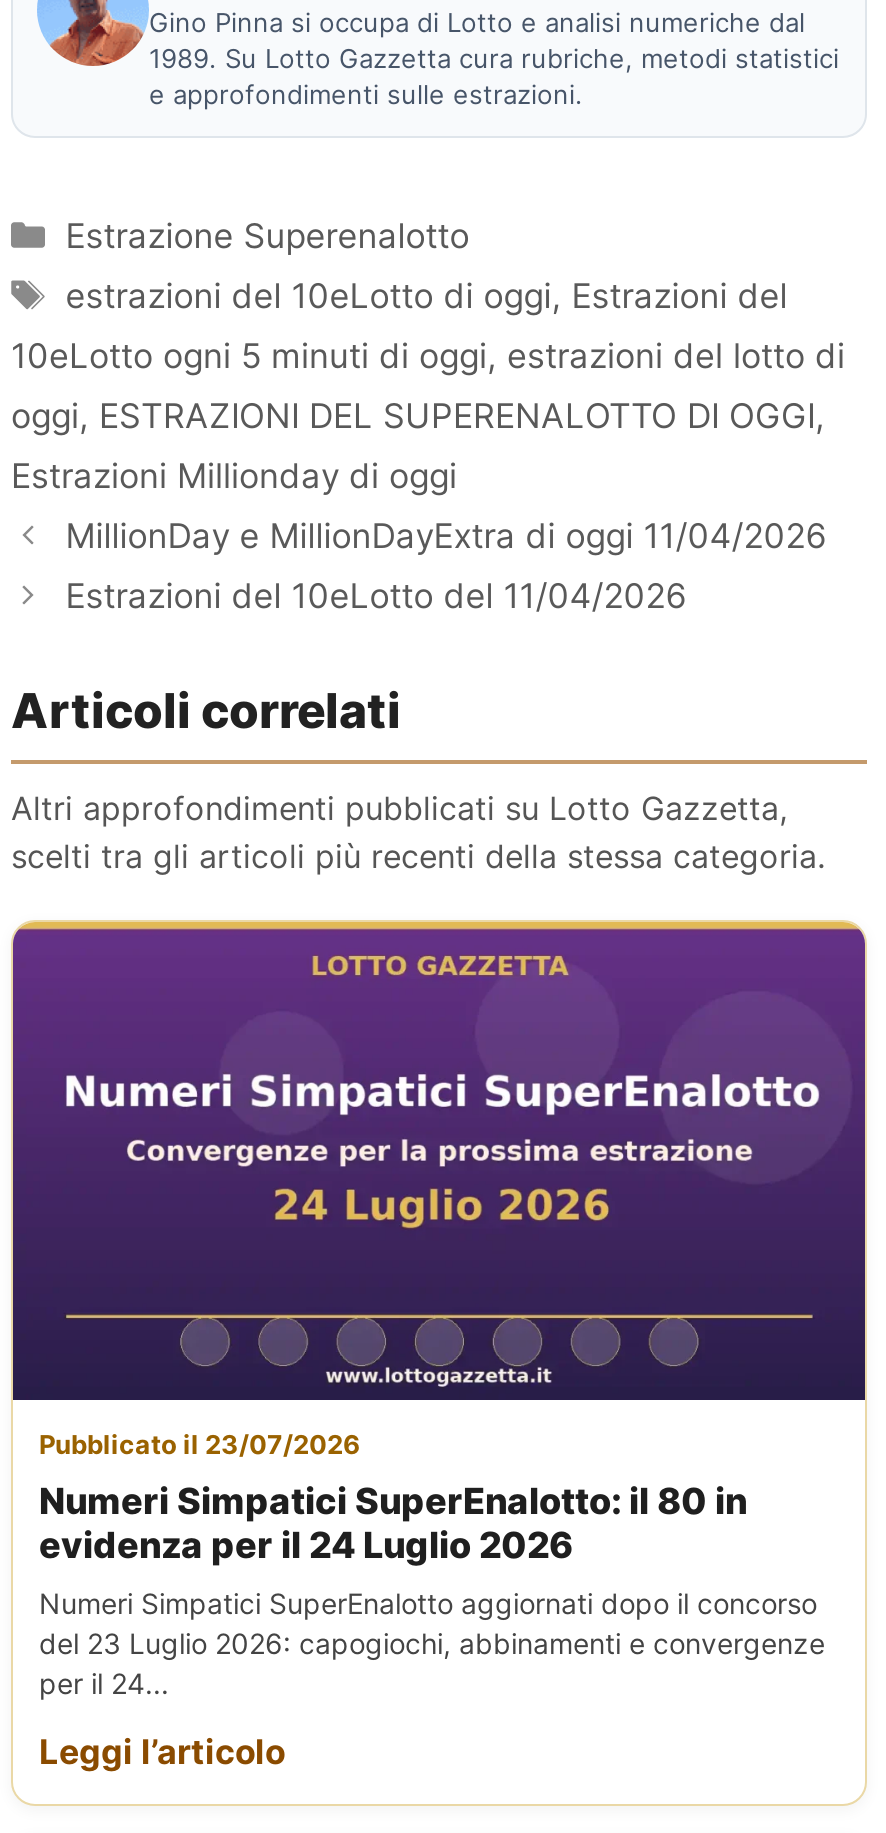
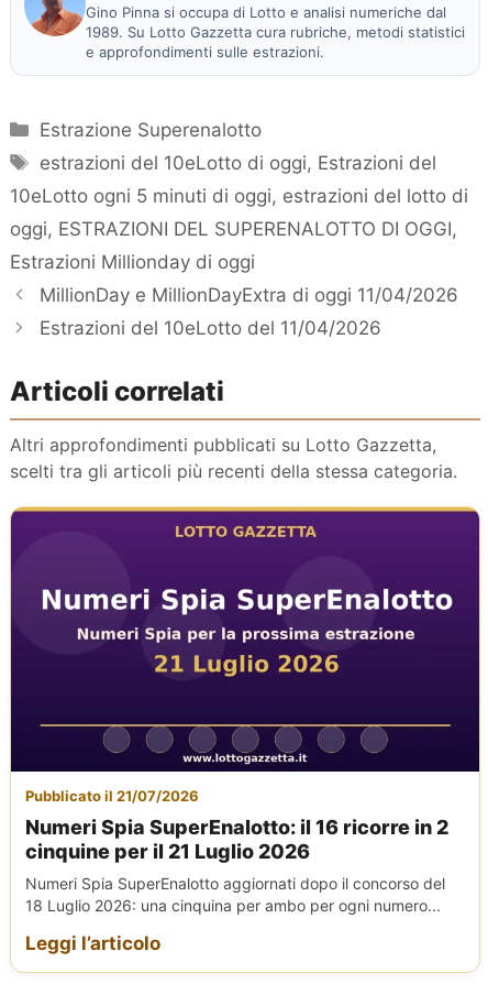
[63,964,853,1220] [image] -> [42,529,469,643] [image]
[39,1429,361,1461] Pubblicato il 23/07/2026 -> [25,787,199,804] Pubblicato il 21/07/2026
[39,1481,747,1567] Numeri Simpatici SuperEnalotto: il 80 in | evidenza per il 24 Luglio 2026 -> [25,815,448,862] Numeri Spia SuperEnalotto: il 16 ricorre in 2 | cinquine per il 21 Luglio 2026
[39,1587,825,1701] Numeri Simpatici SuperEnalotto aggiornati dopo il concorso | del 23 Luglio 2026: capogiochi, abbinamenti e convergenze | per il 24... -> [25,873,445,914] Numeri Spia SuperEnalotto aggiornati dopo il concorso del | 18 Luglio 2026: una cinquina per ambo per ogni numero...

